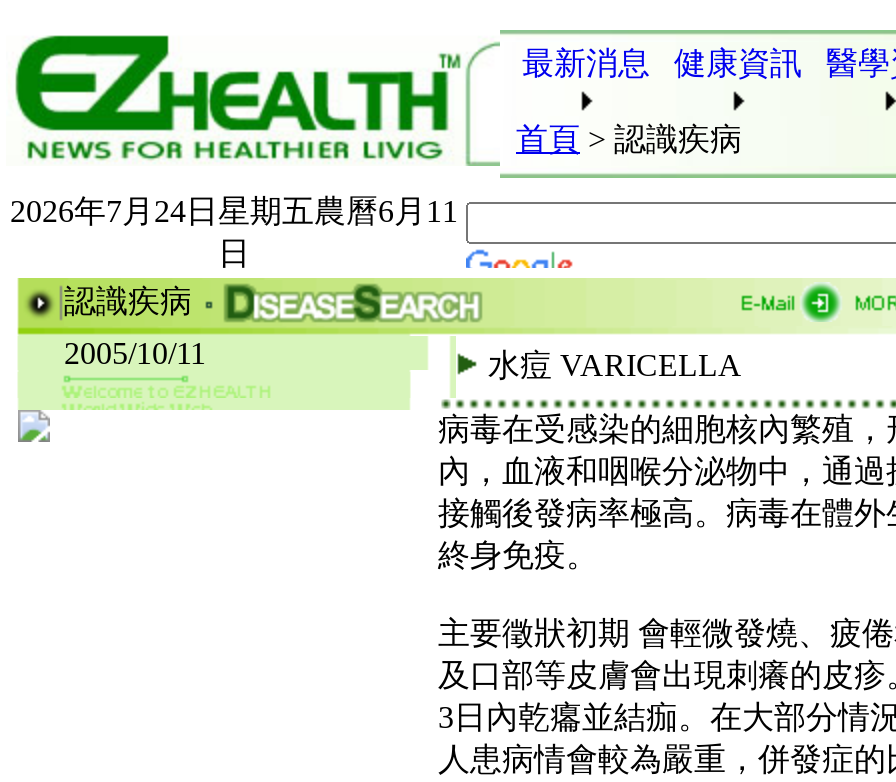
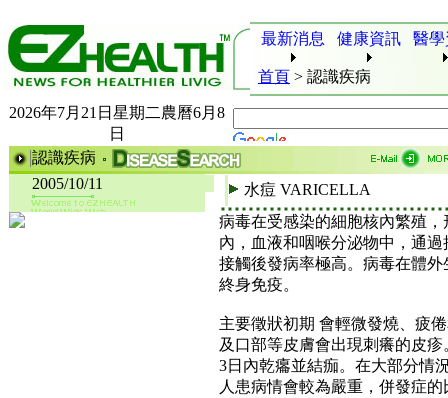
[10,194,458,228] 2026年7月24日星期五農曆6月11 -> [9,104,225,121] 2026年7月21日星期二農曆6月8

